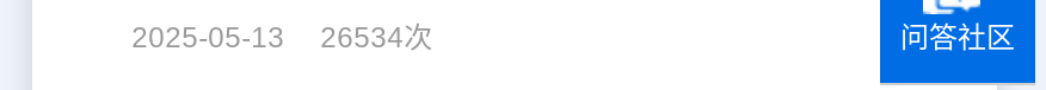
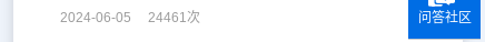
[132,21,432,54] 2025-05-13 26534次 -> [60,10,200,25] 2024-06-05 24461次

